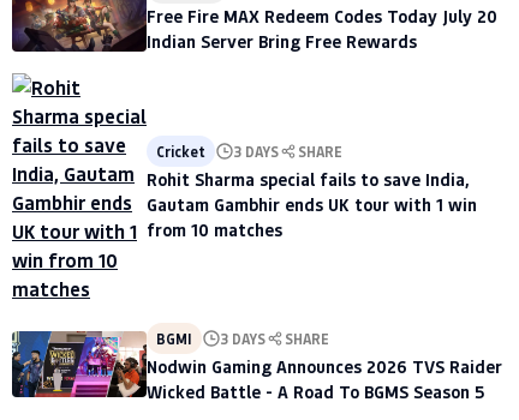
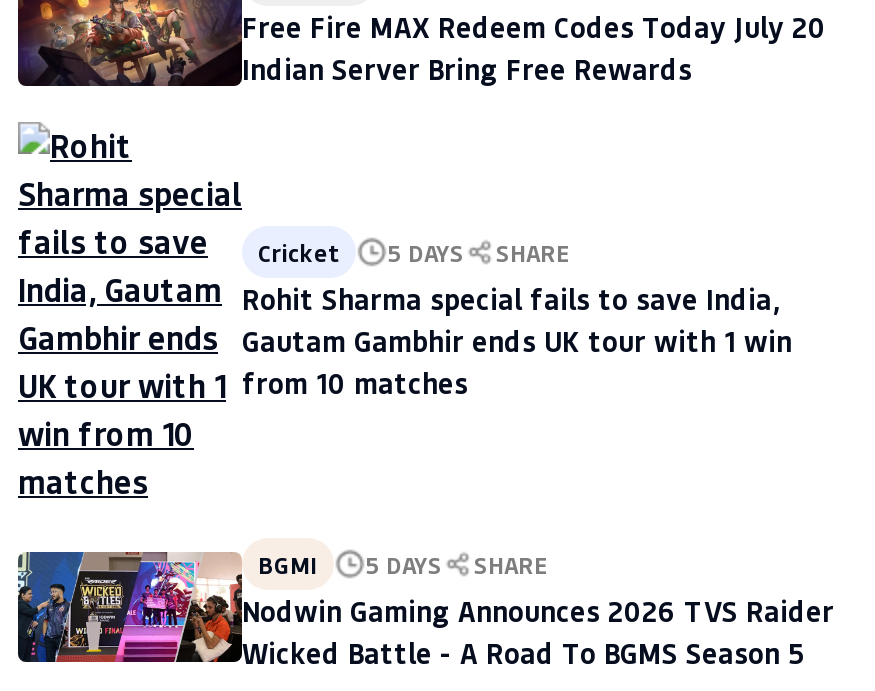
[156,141,342,161] Cricket 3 DAYS SHARE -> [258,236,570,268] Cricket 5 DAYS SHARE
[156,329,329,348] BGMI 3 DAYS SHARE -> [258,549,548,581] BGMI 5 DAYS SHARE

